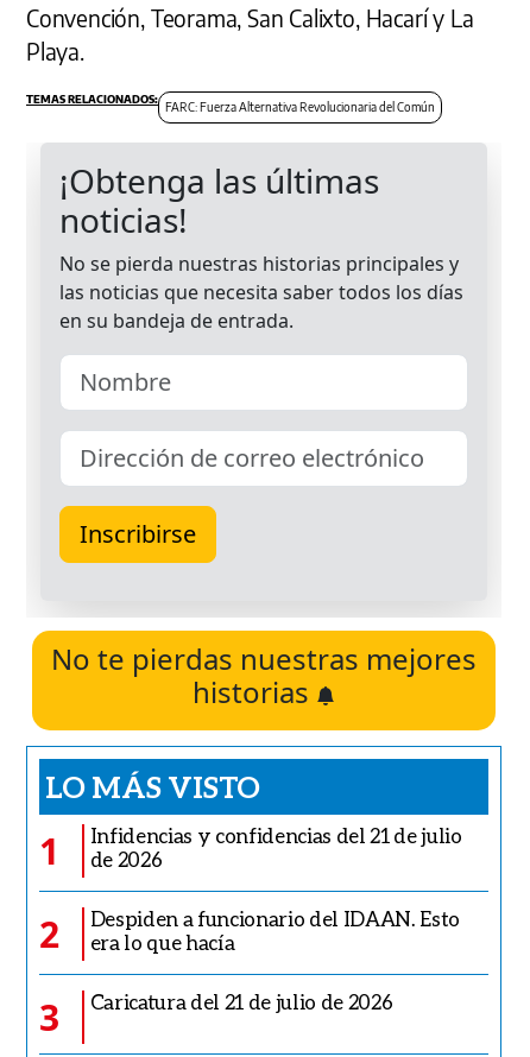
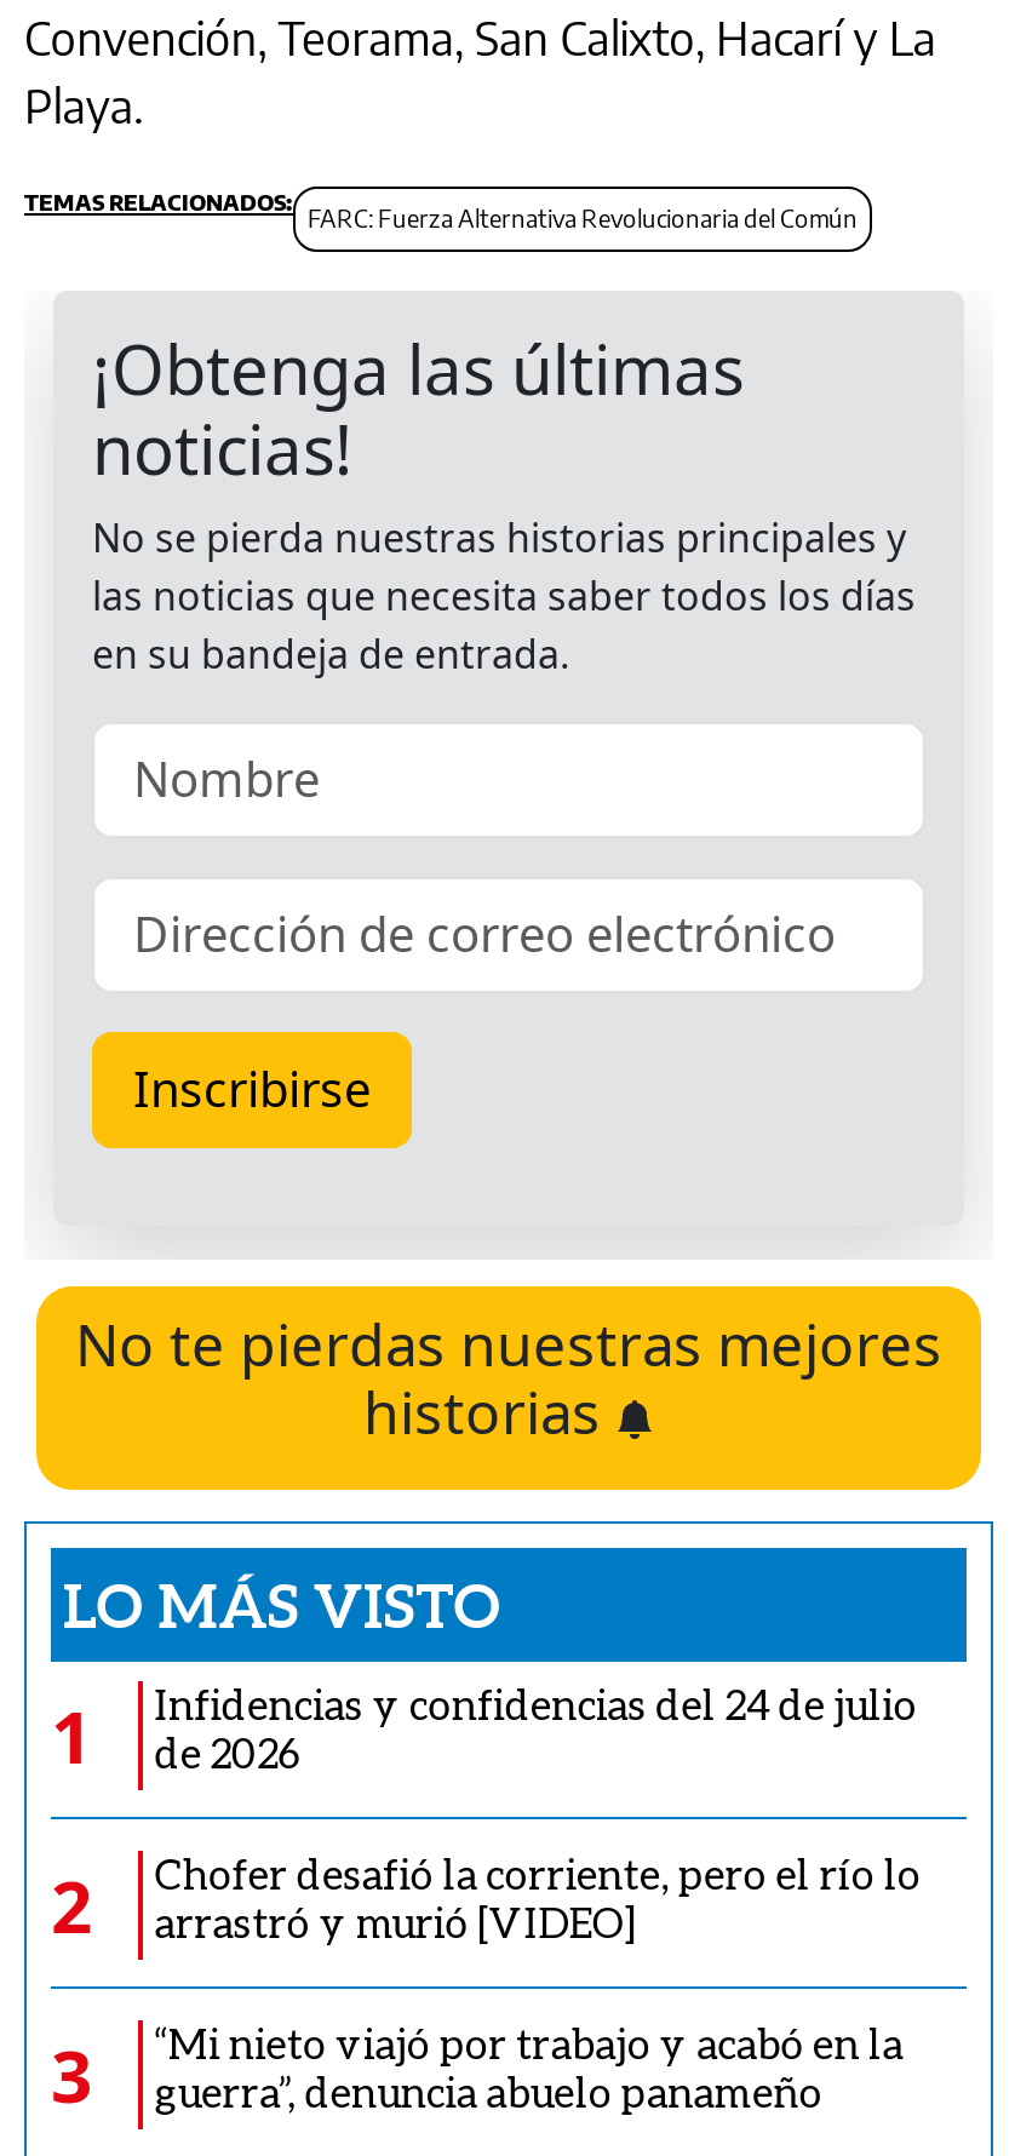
[90,823,462,848] Infidencias y confidencias del 21 de julio -> [155,1679,917,1730] Infidencias y confidencias del 24 de julio
[90,906,460,955] Despiden a funcionario del IDAAN. Esto | era lo que hacía -> [155,1849,921,1948] Chofer desafió la corriente, pero el río lo | arrastró y murió [VIDEO]
[90,990,392,1014] Caricatura del 21 de julio de 2026 -> [155,2018,903,2118] “Mi nieto viajó por trabajo y acabó en la | guerra”, denuncia abuelo panameño

